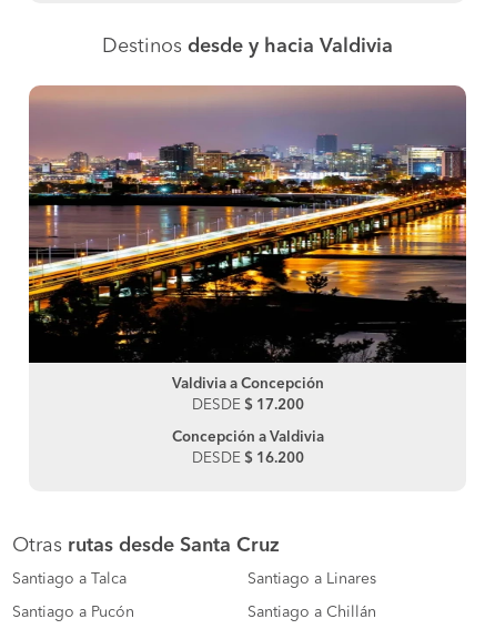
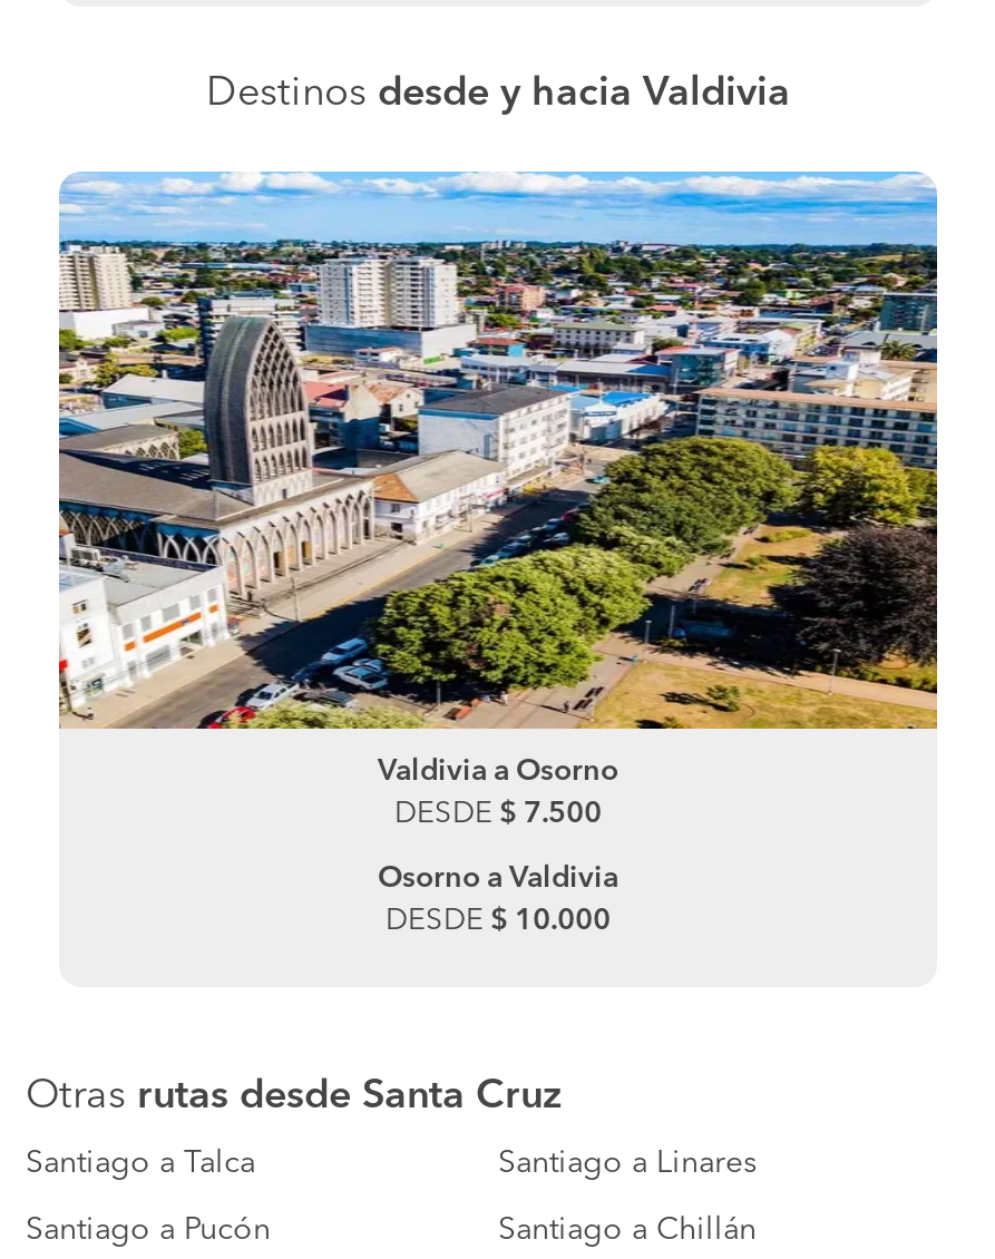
[28,84,467,391] [image] | Valdivia a Concepción -> [57,169,939,786] [image] | Valdivia a Osorno
[191,398,304,412] DESDE $ 17.200 -> [394,800,602,828] DESDE $ 7.500
[171,430,324,445] Concepción a Valdivia -> [378,864,618,893] Osorno a Valdivia
[191,451,304,466] DESDE $ 16.200 -> [386,906,611,935] DESDE $ 10.000

